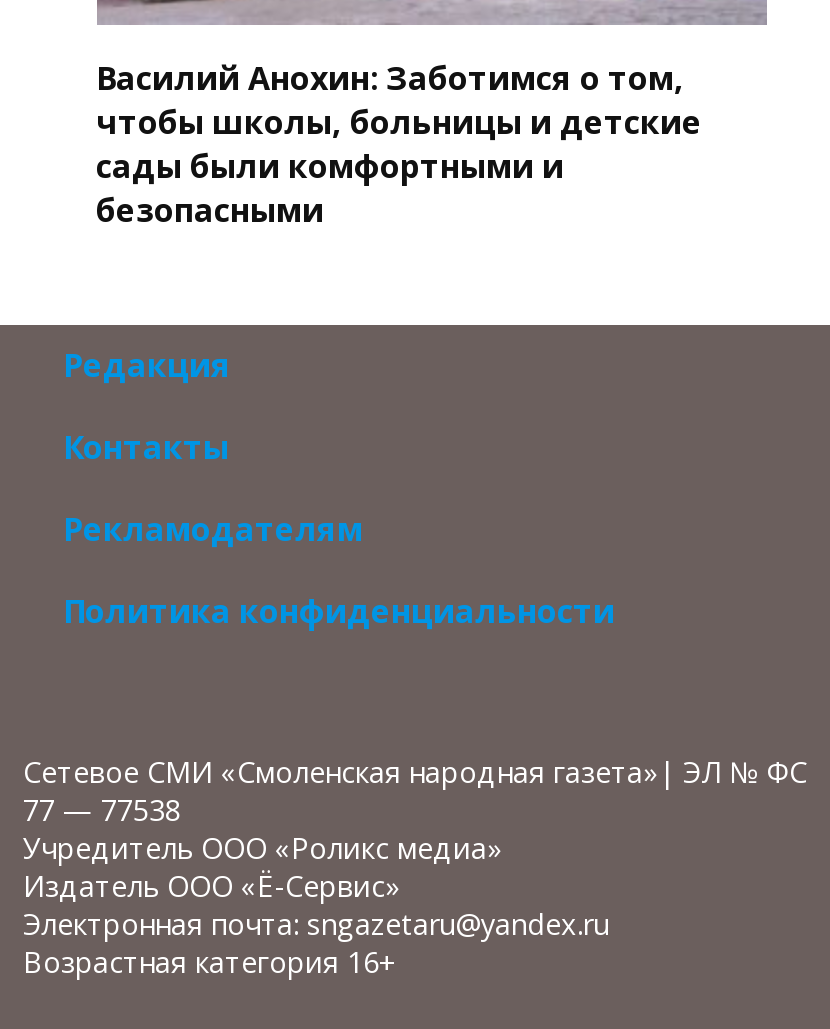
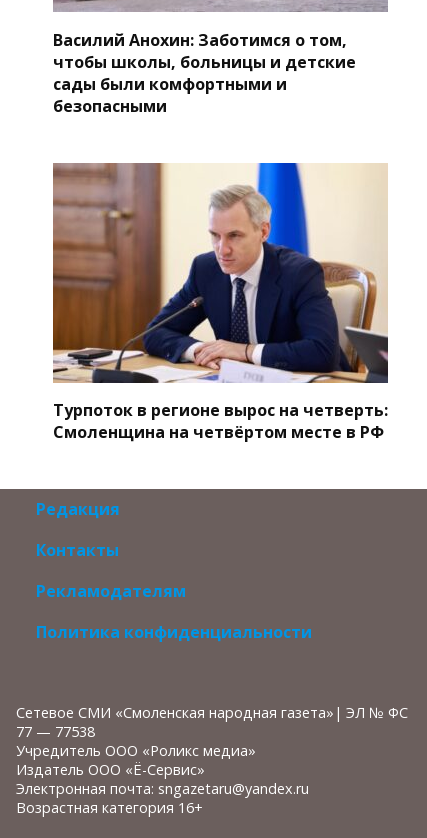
none -> [52,162,389,443] [image] | Турпоток в регионе вырос на четверть: | Смоленщина на четвёртом месте в РФ

